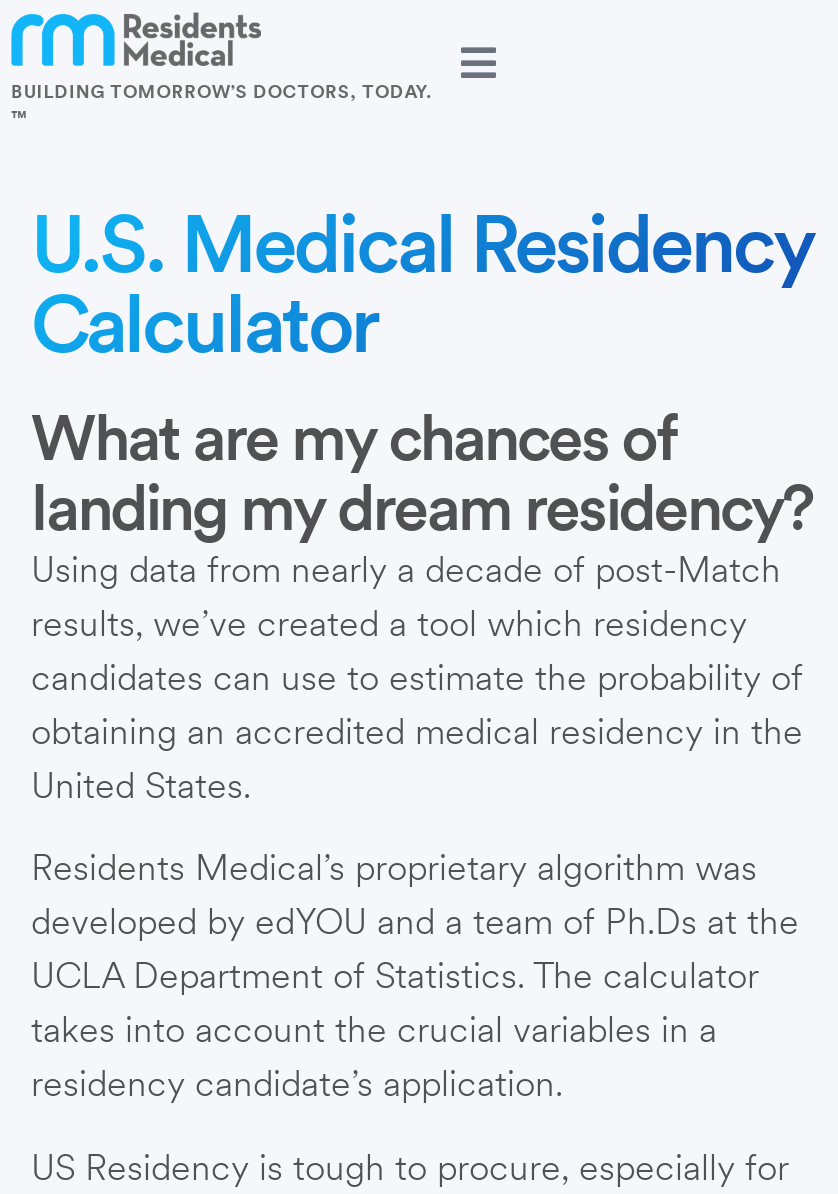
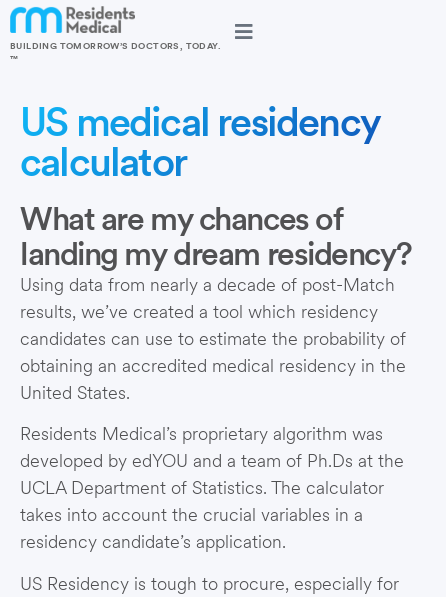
[31,192,814,370] U.S. Medical Residency | Calculator -> [20,96,380,185] US medical residency | calculator

